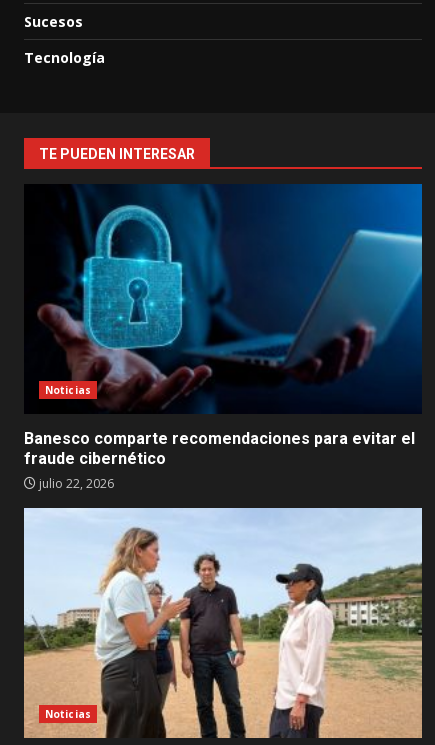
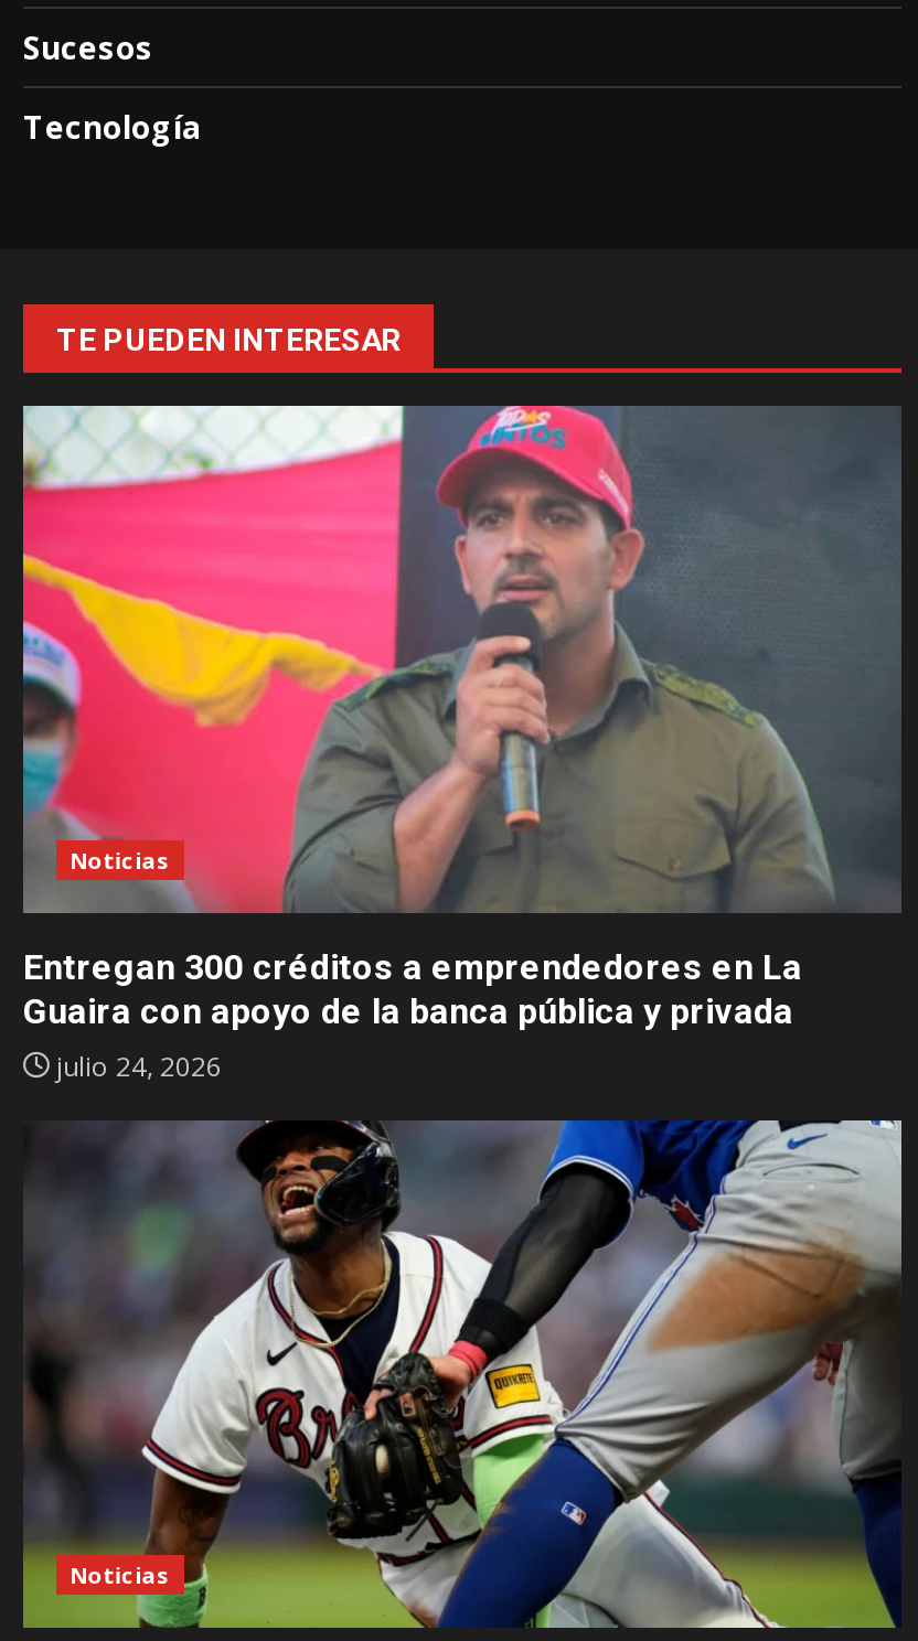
[24,184,423,492] [image] | Banesco comparte recomendaciones para evitar el | fraude cibernético | julio 22, 2026 -> [21,404,901,1086] [image] | Entregan 300 créditos a emprendedores en La | Guaira con apoyo de la banca pública y privada | julio 24, 2026
[23,507,423,739] [image] -> [23,1118,901,1630] [image]

